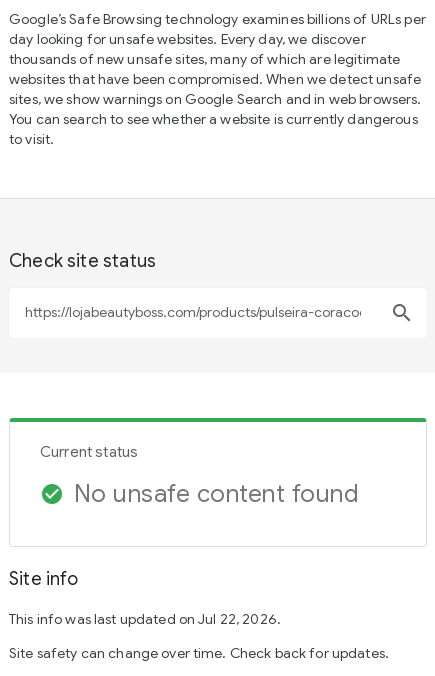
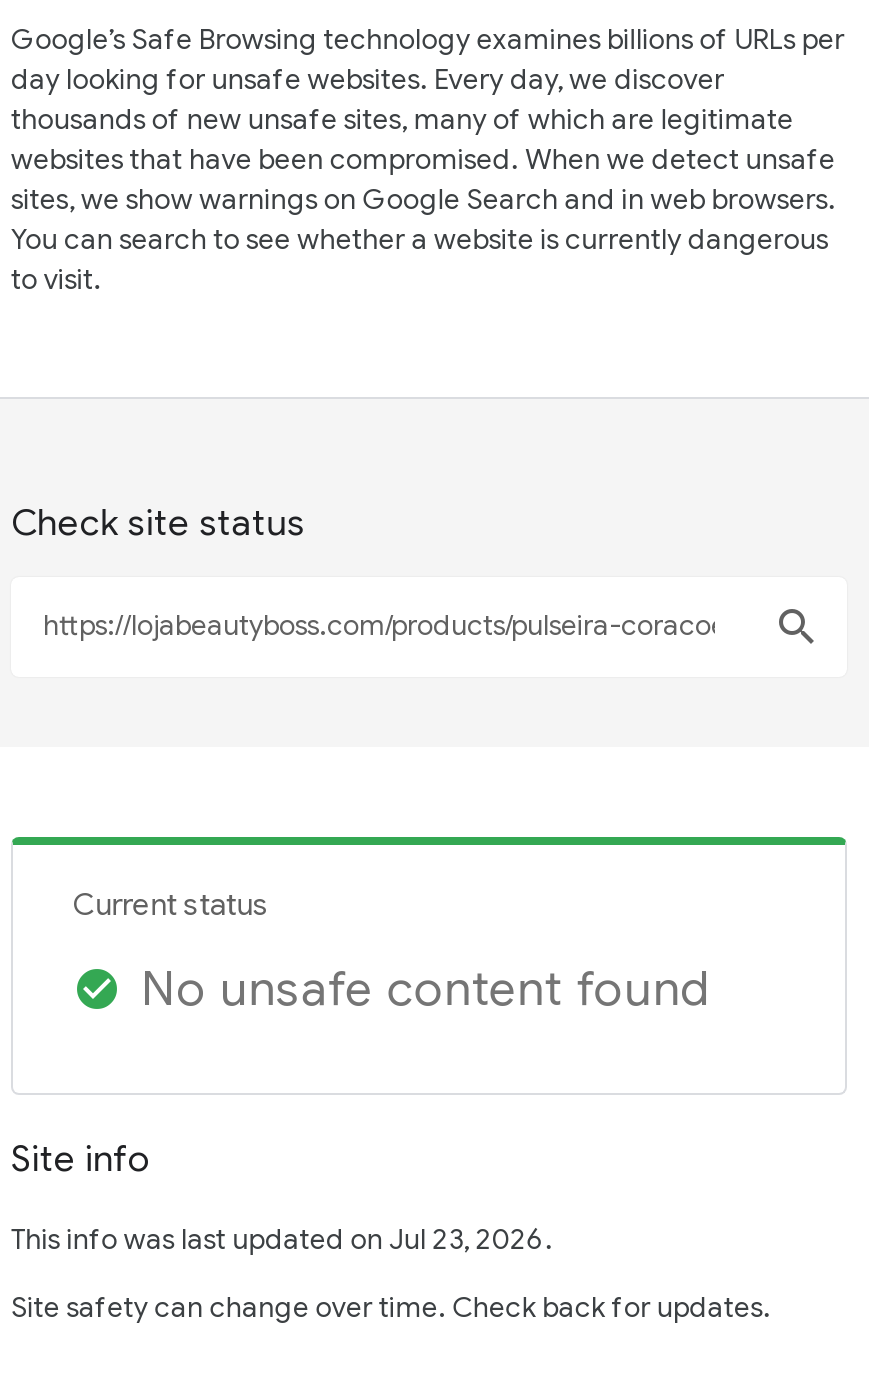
[9,610,281,628] This info was last updated on Jul 22, 2026. -> [11,1221,553,1257] This info was last updated on Jul 23, 2026.

